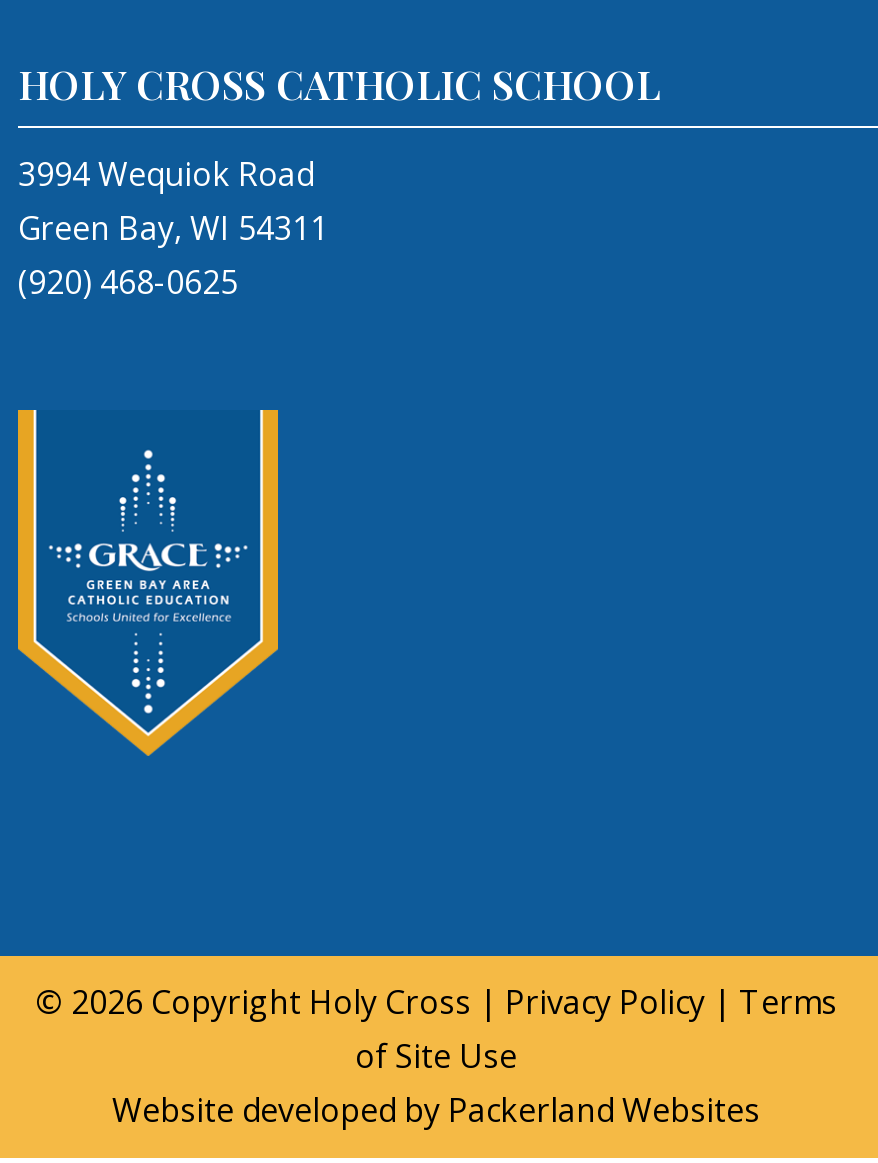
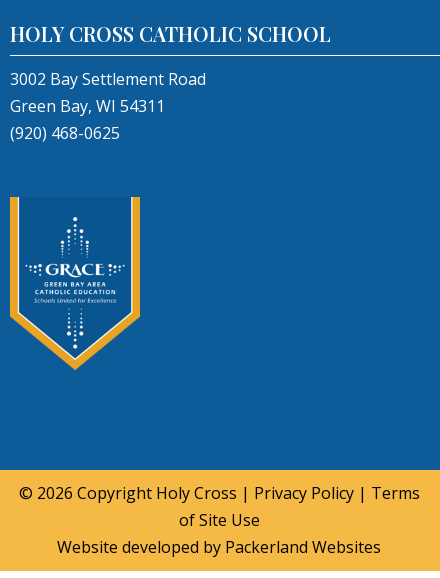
[18,152,314,196] 3994 Wequiok Road -> [10,68,206,90] 3002 Bay Settlement Road

